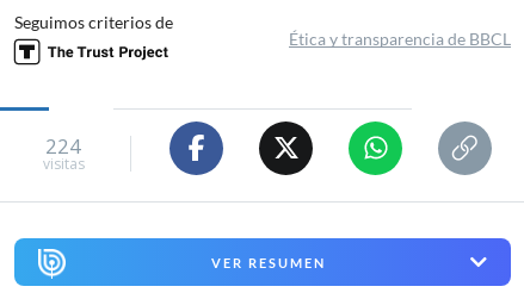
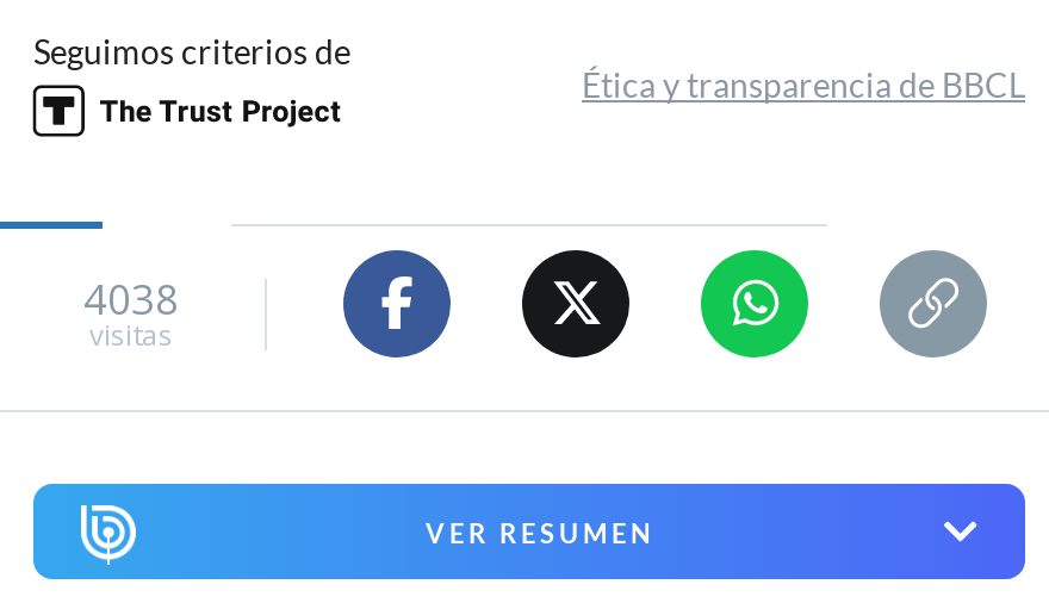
[45,132,81,160] 224 -> [83,272,179,327] 4038

